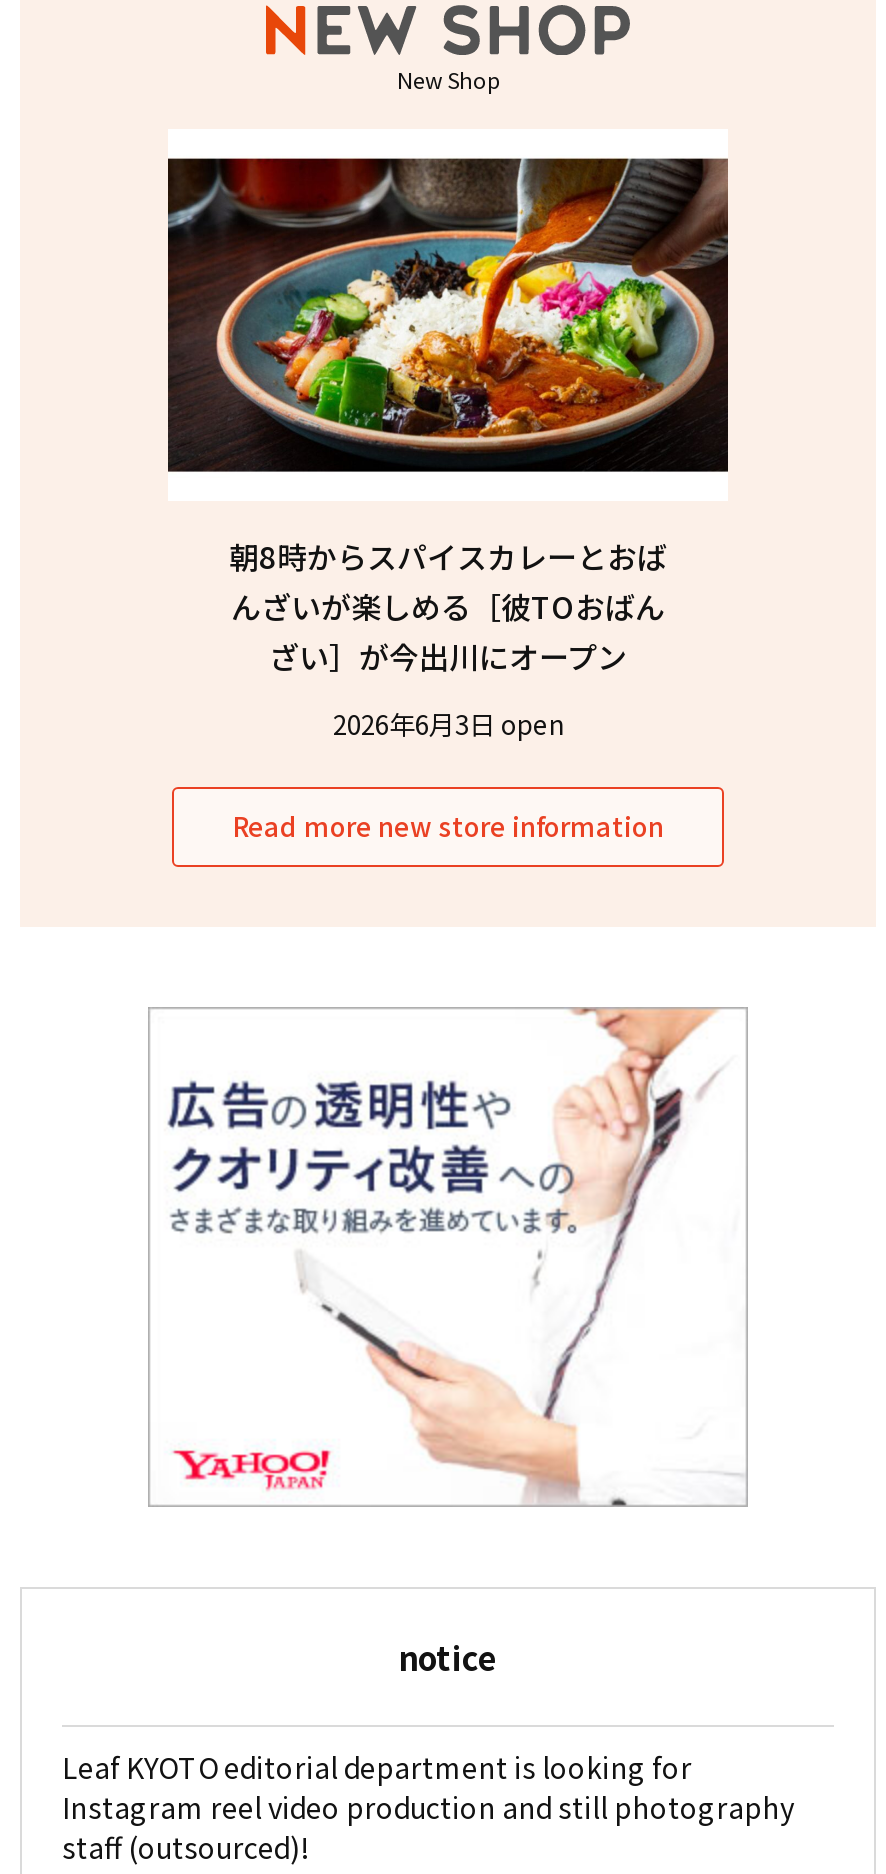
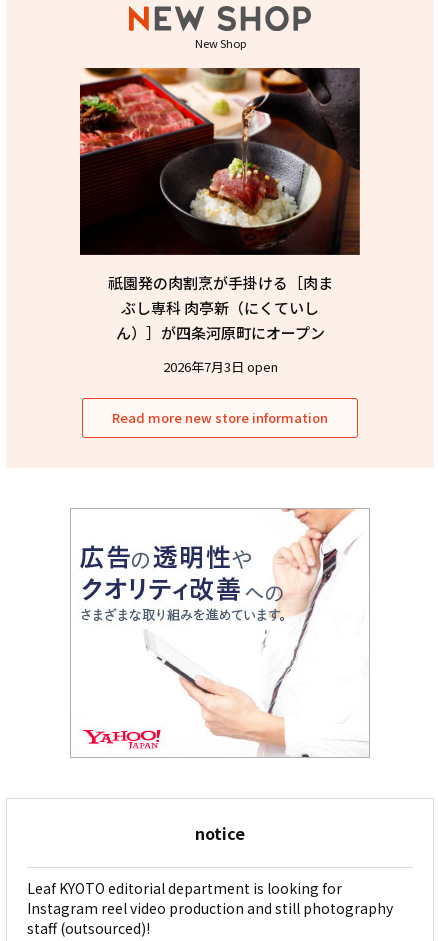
[166,129,730,678] [image] | 朝8時からスパイスカレーとおば | んざいが楽しめる［彼TOおばん | ざい］が今出川にオープン -> [79,67,361,343] [image] | 祇園発の肉割烹が手掛ける［肉ま | ぶし専科 肉亭新（にくていし | ん）］が四条河原町にオープン
[333,706,563,744] 2026年6月3日 open -> [162,357,277,376] 2026年7月3日 open

